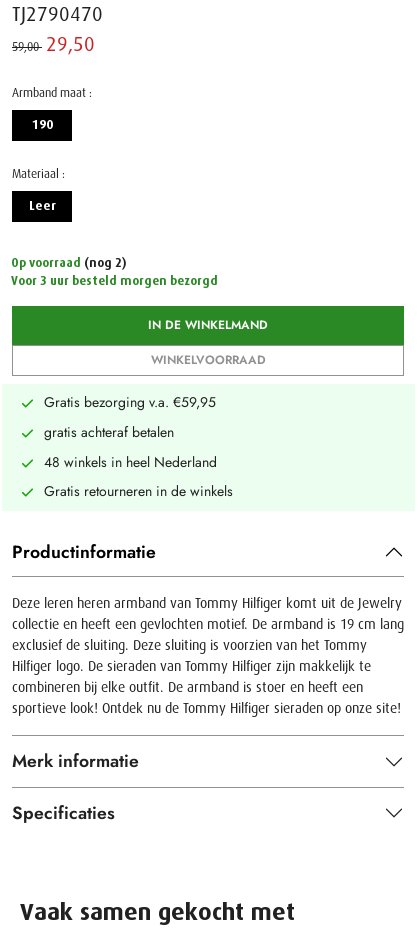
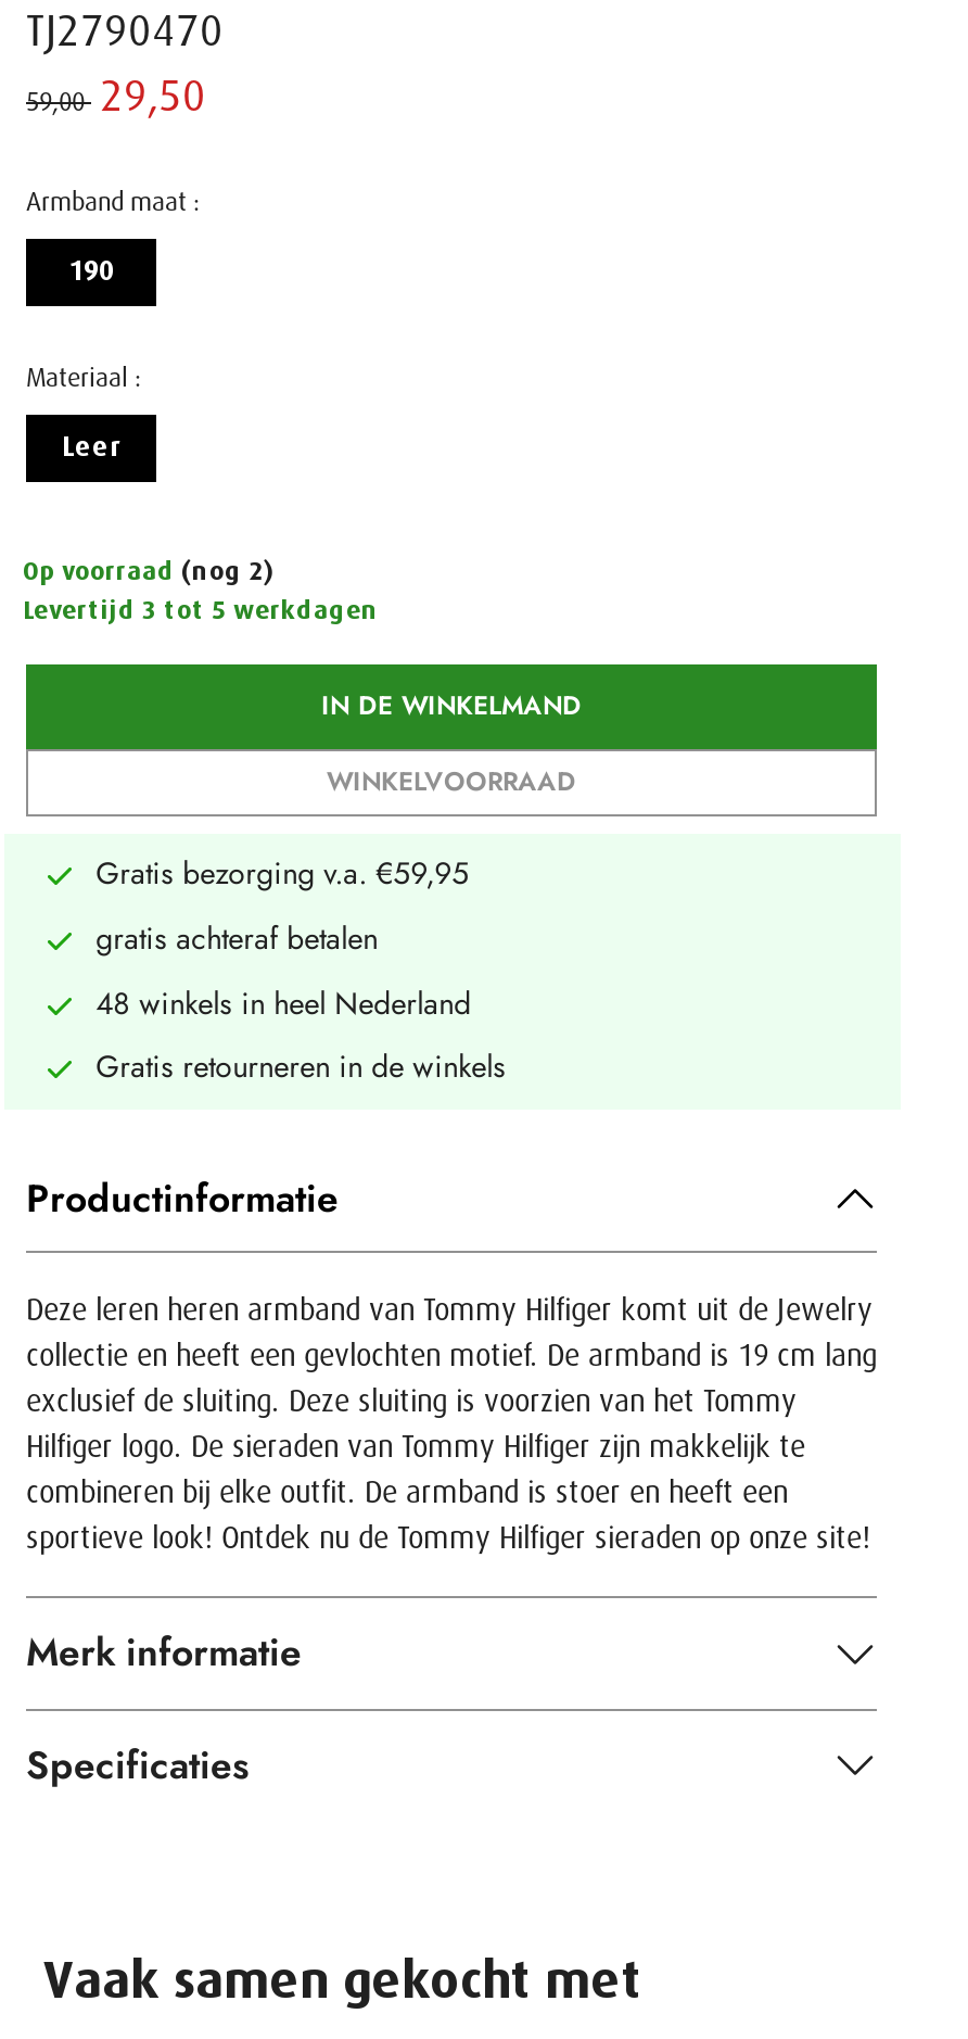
[10,274,217,288] Voor 3 uur besteld morgen bezorgd -> [23,596,379,626] Levertijd 3 tot 5 werkdagen

